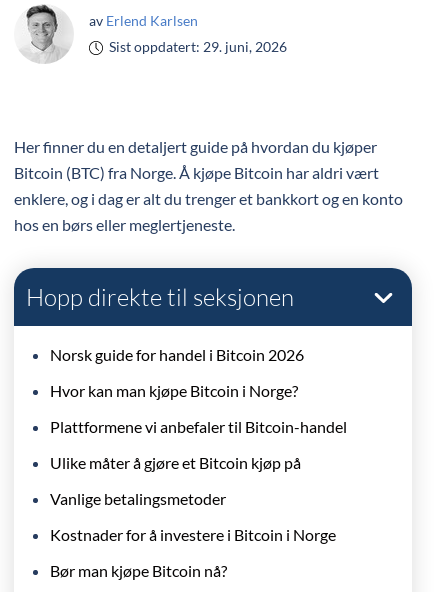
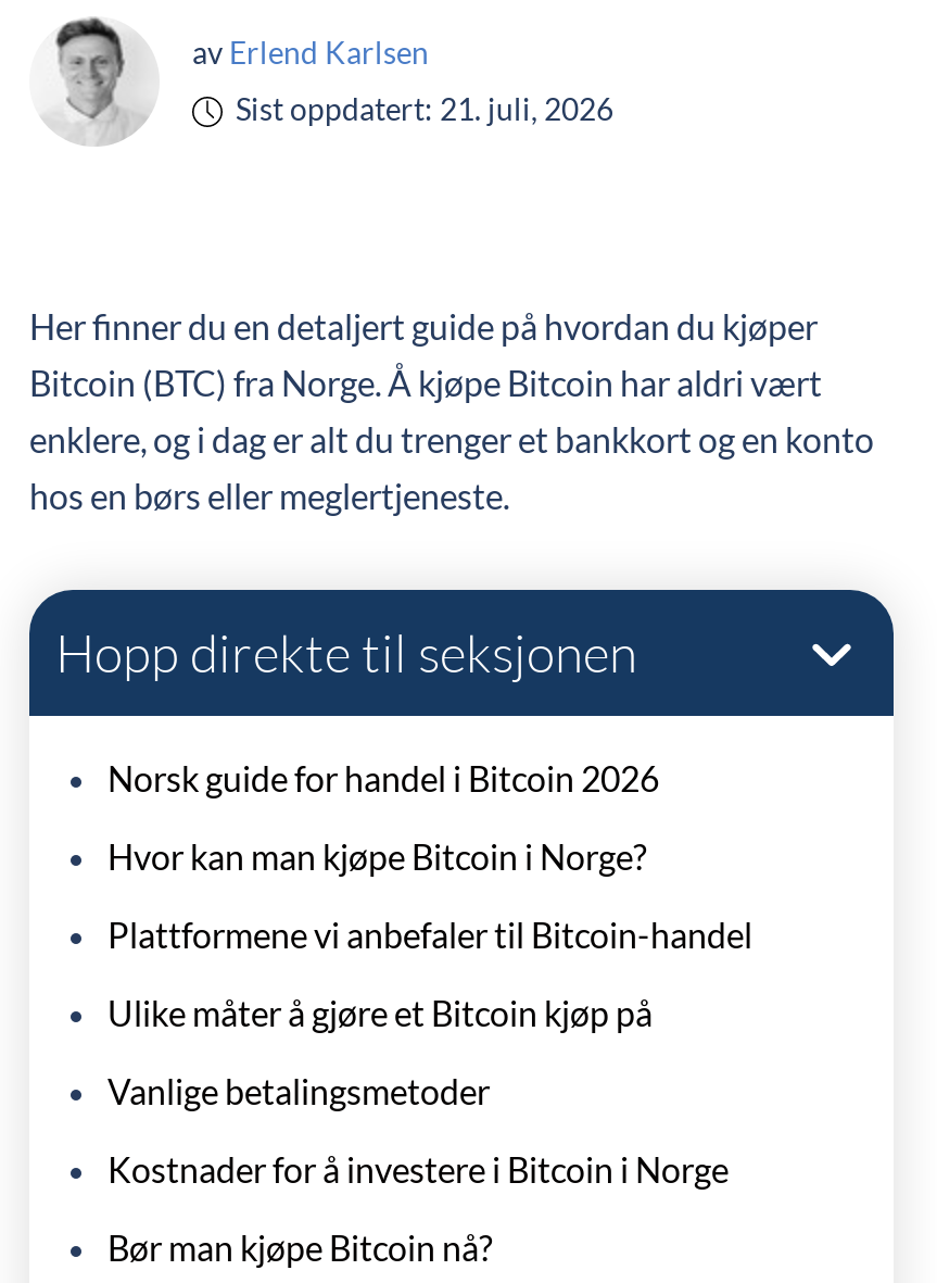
[103,38,287,55] Sist oppdatert: 29. juni, 2026 -> [223,90,613,127] Sist oppdatert: 21. juli, 2026

